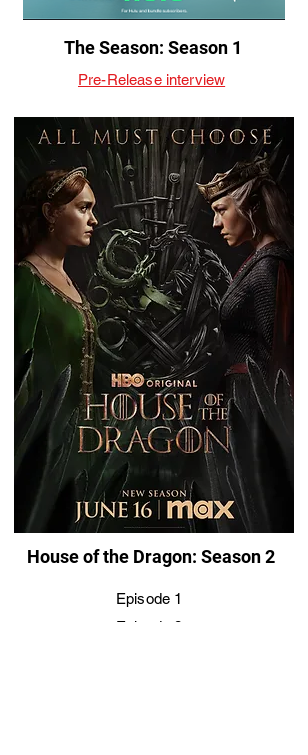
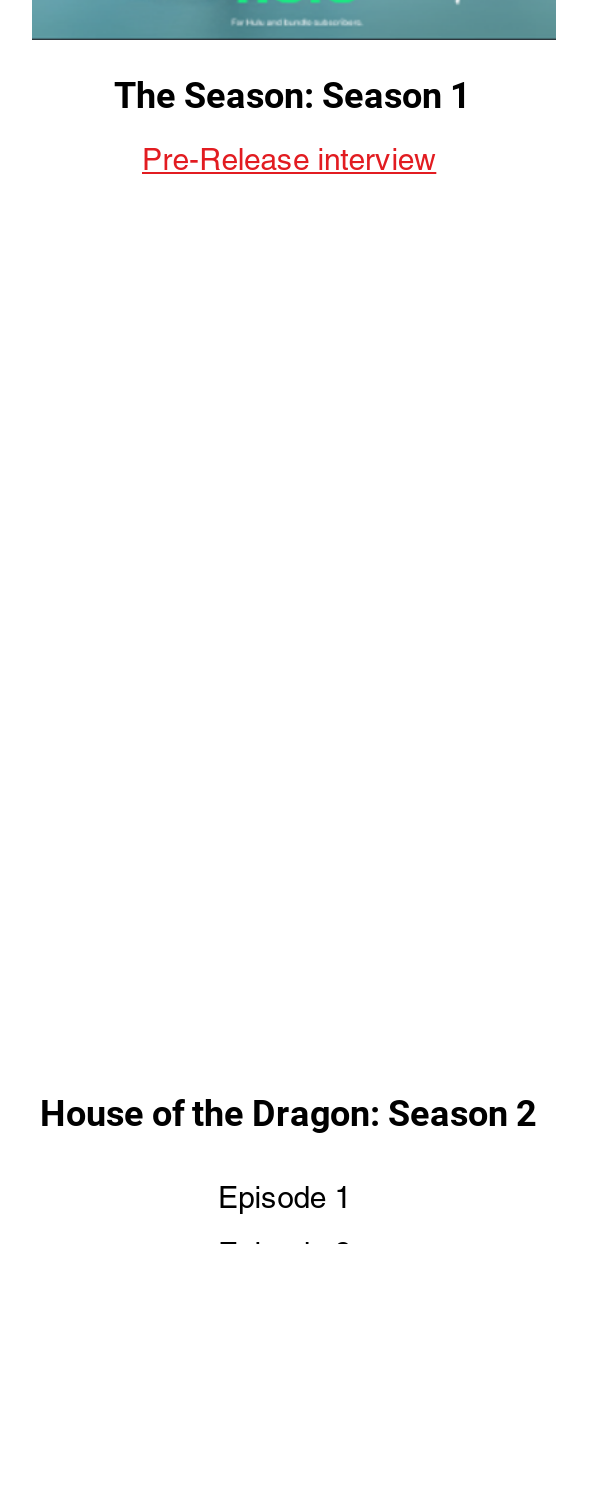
[13,116,295,534] [image] -> none

